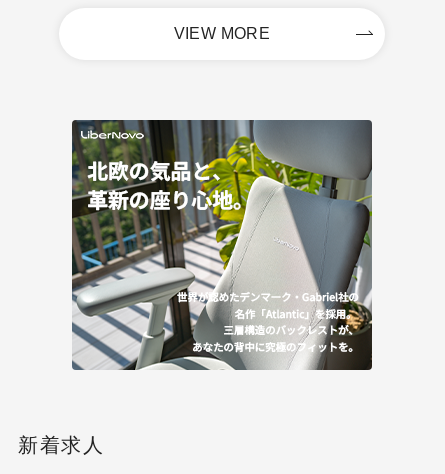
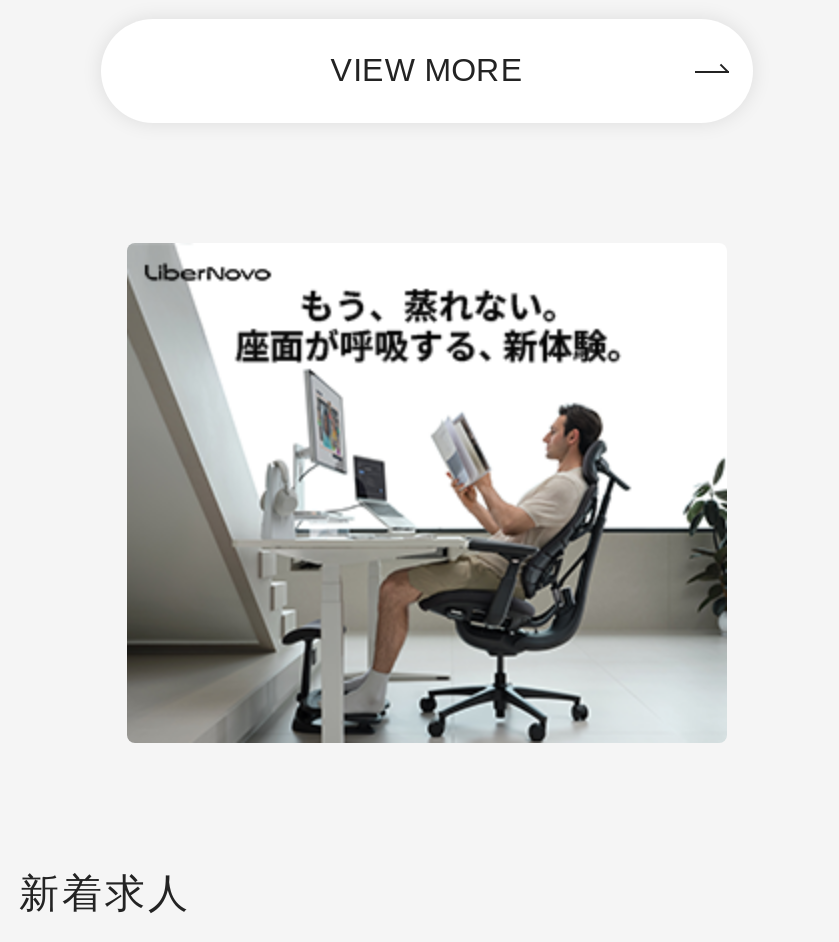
[71,119,373,371] [image] -> [125,244,729,744] [image]

